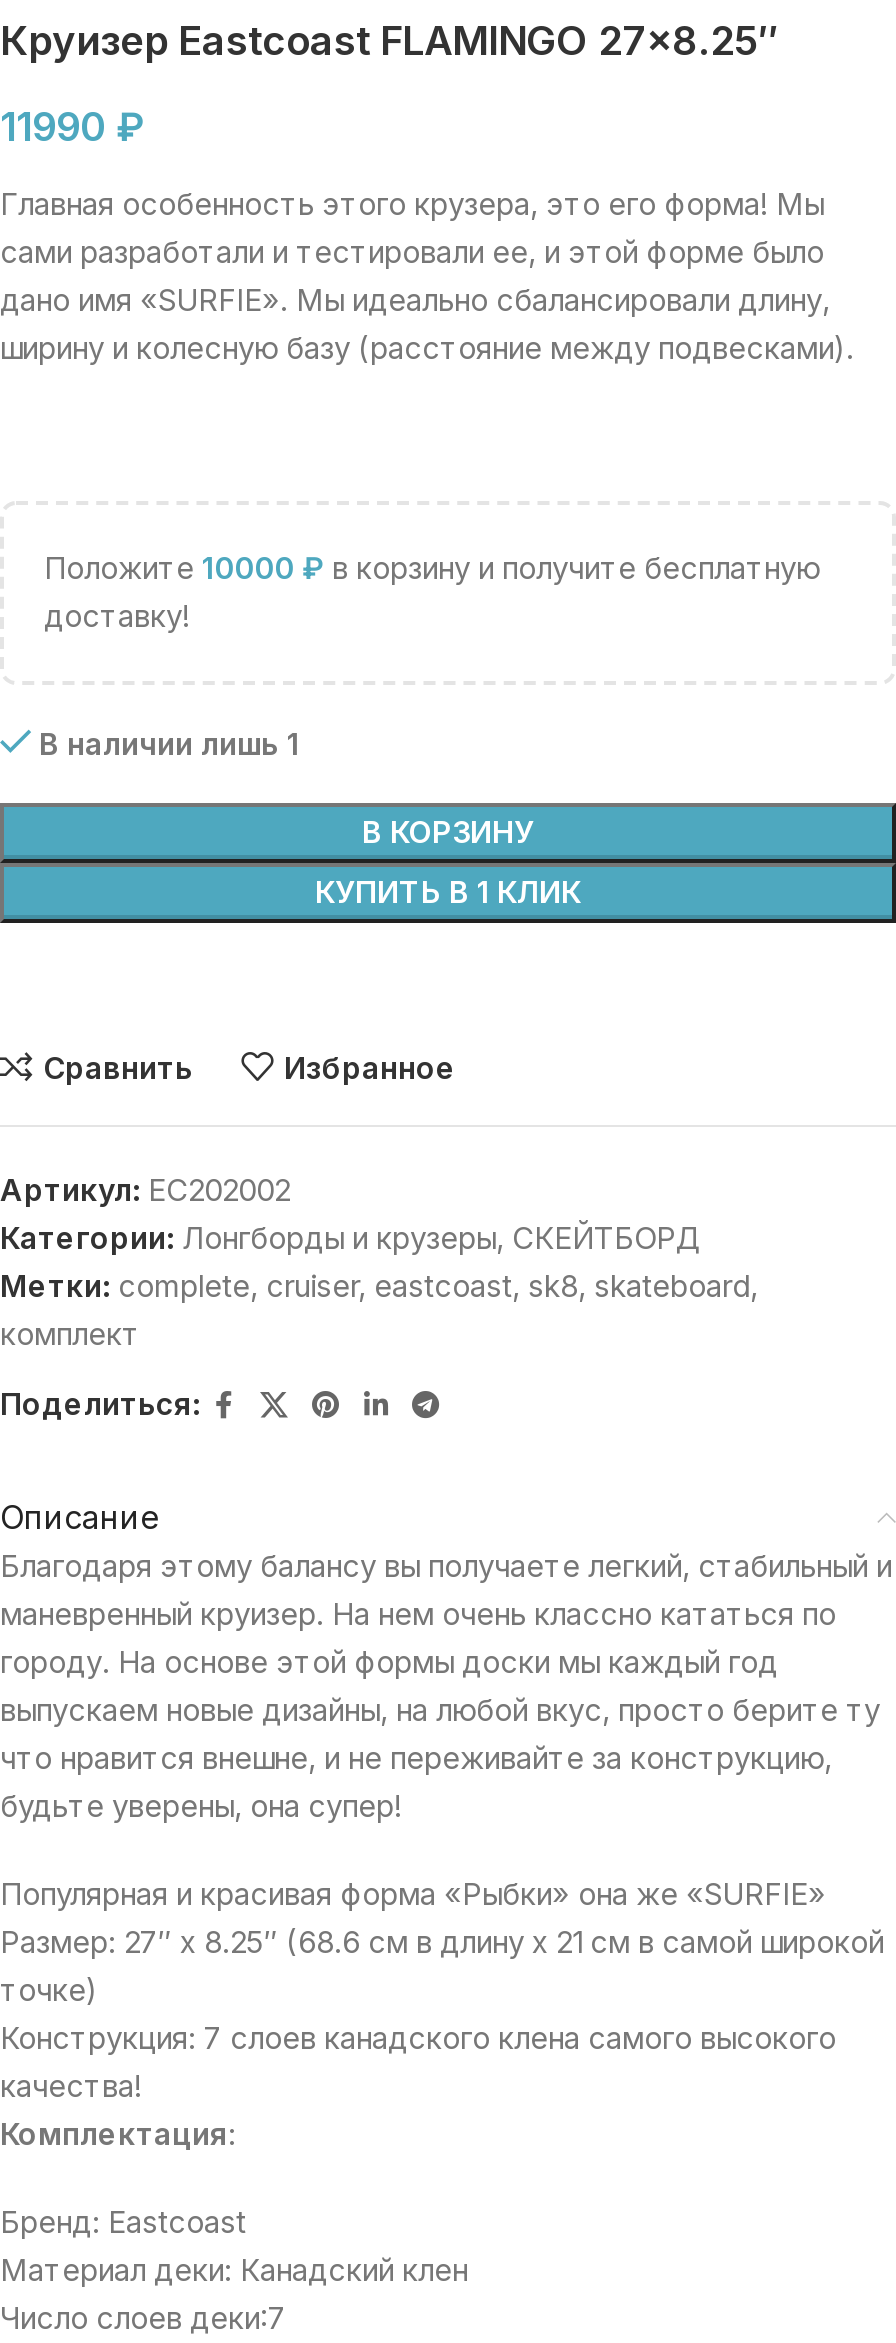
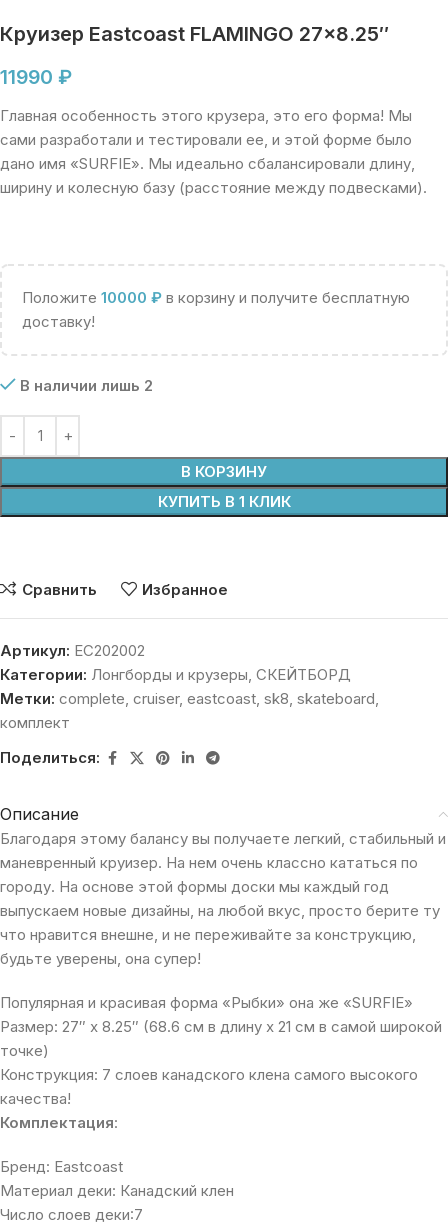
[39,725,299,763] В наличии лишь 1 -> [19,376,152,395] В наличии лишь 2

